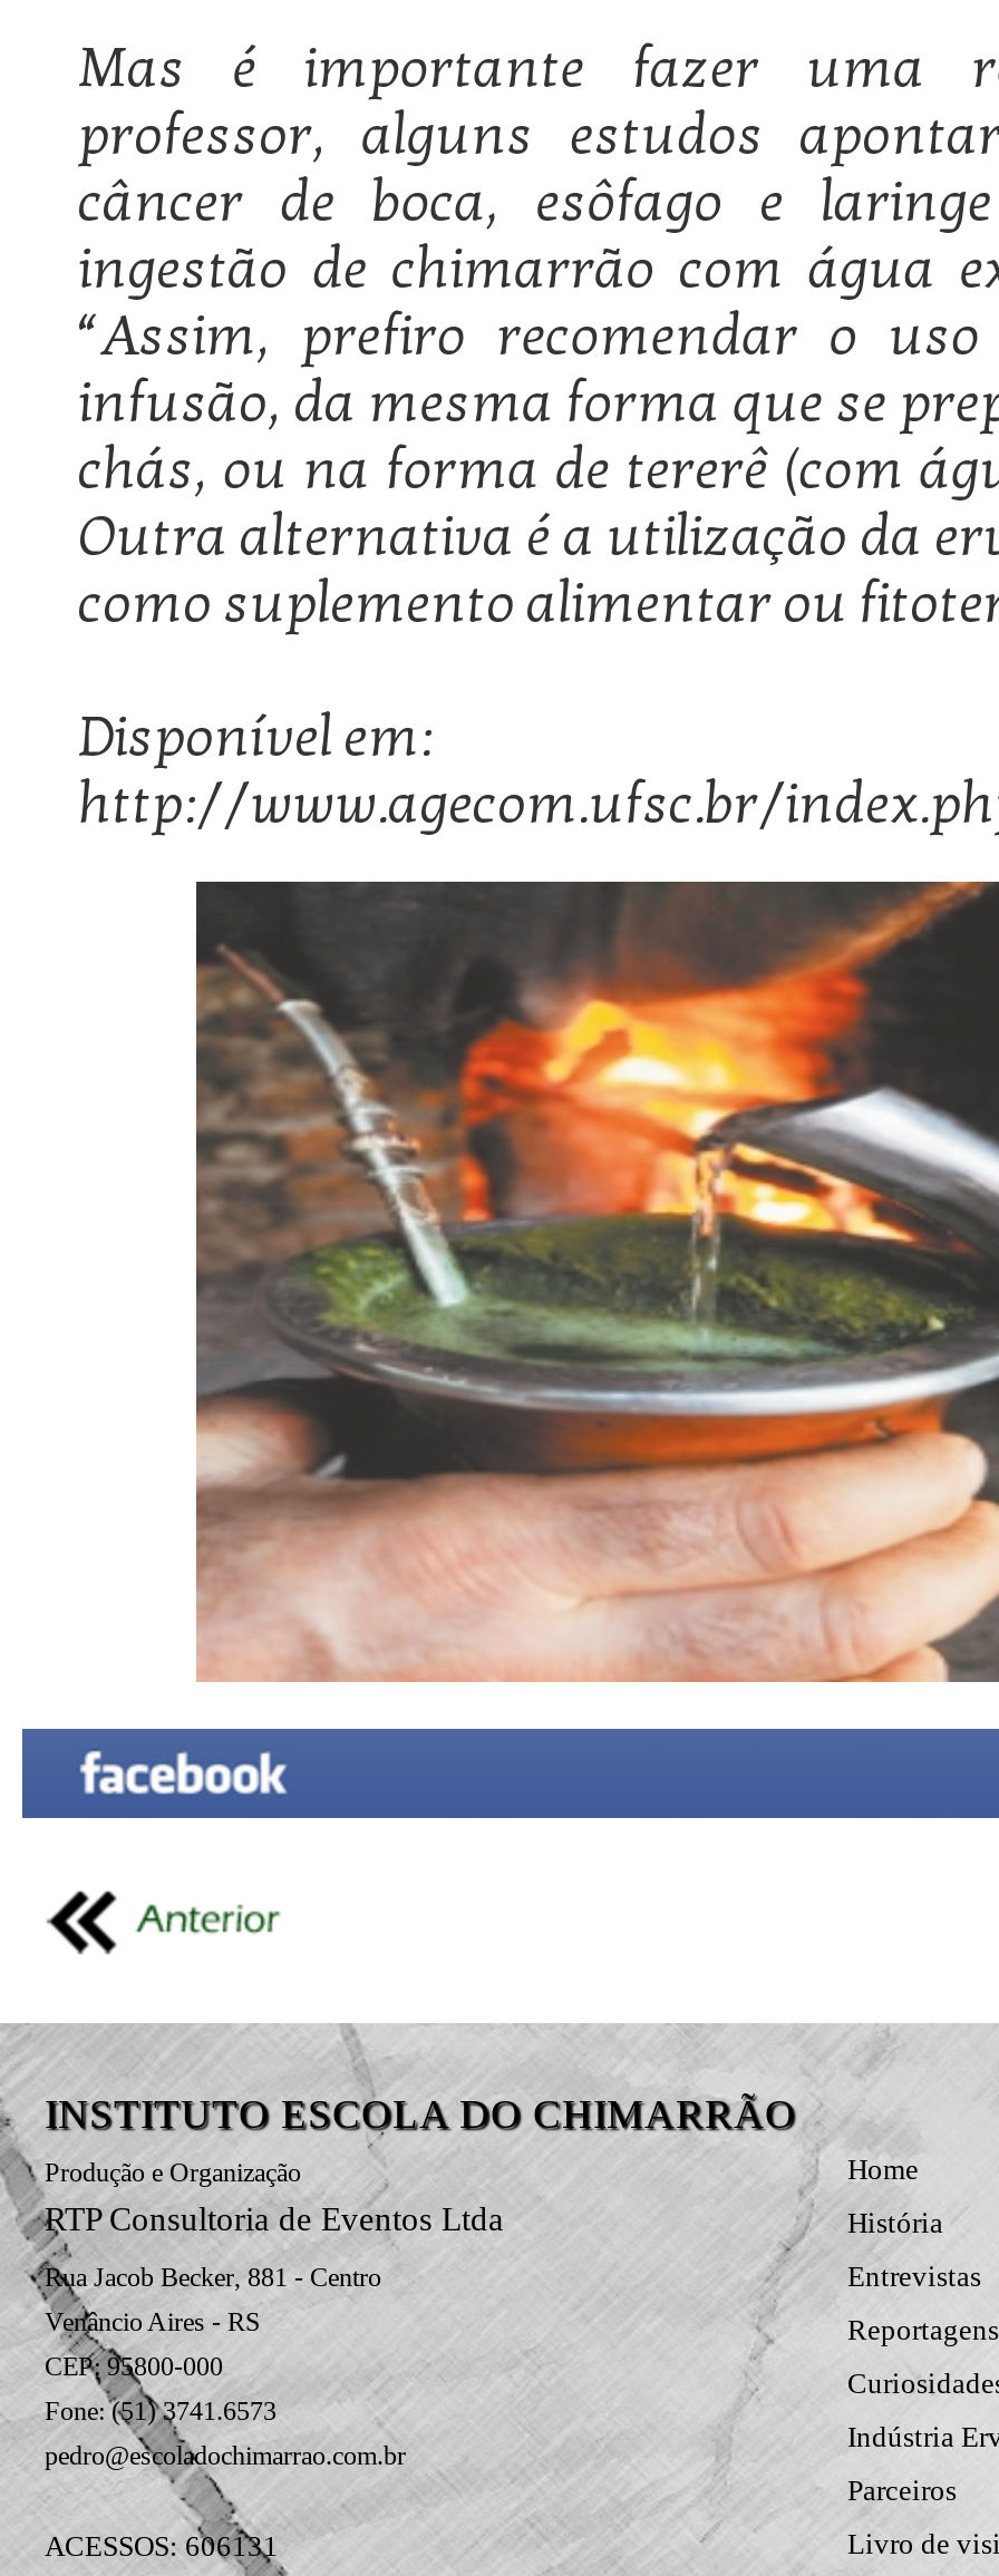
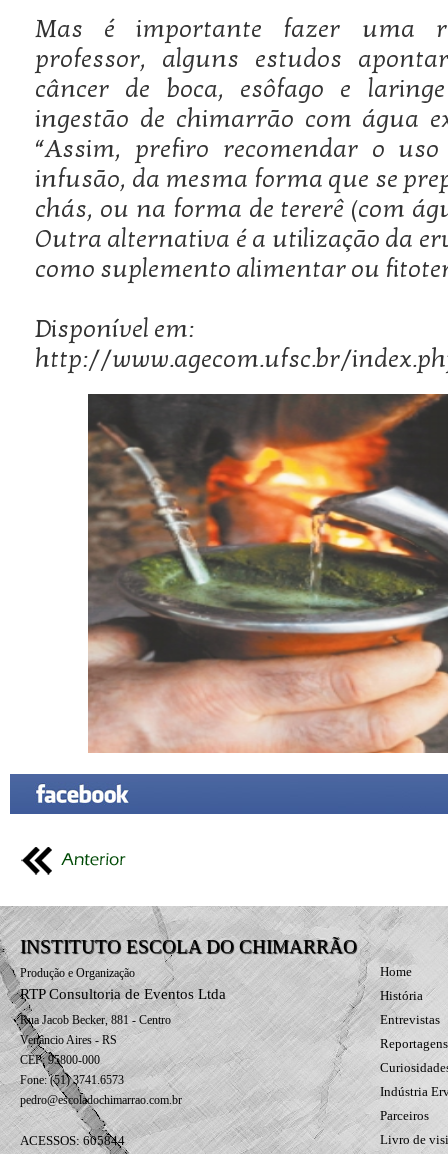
[45,2529,279,2563] ACESSOS: 606131 -> [20,1133,125,1148] ACESSOS: 605844

